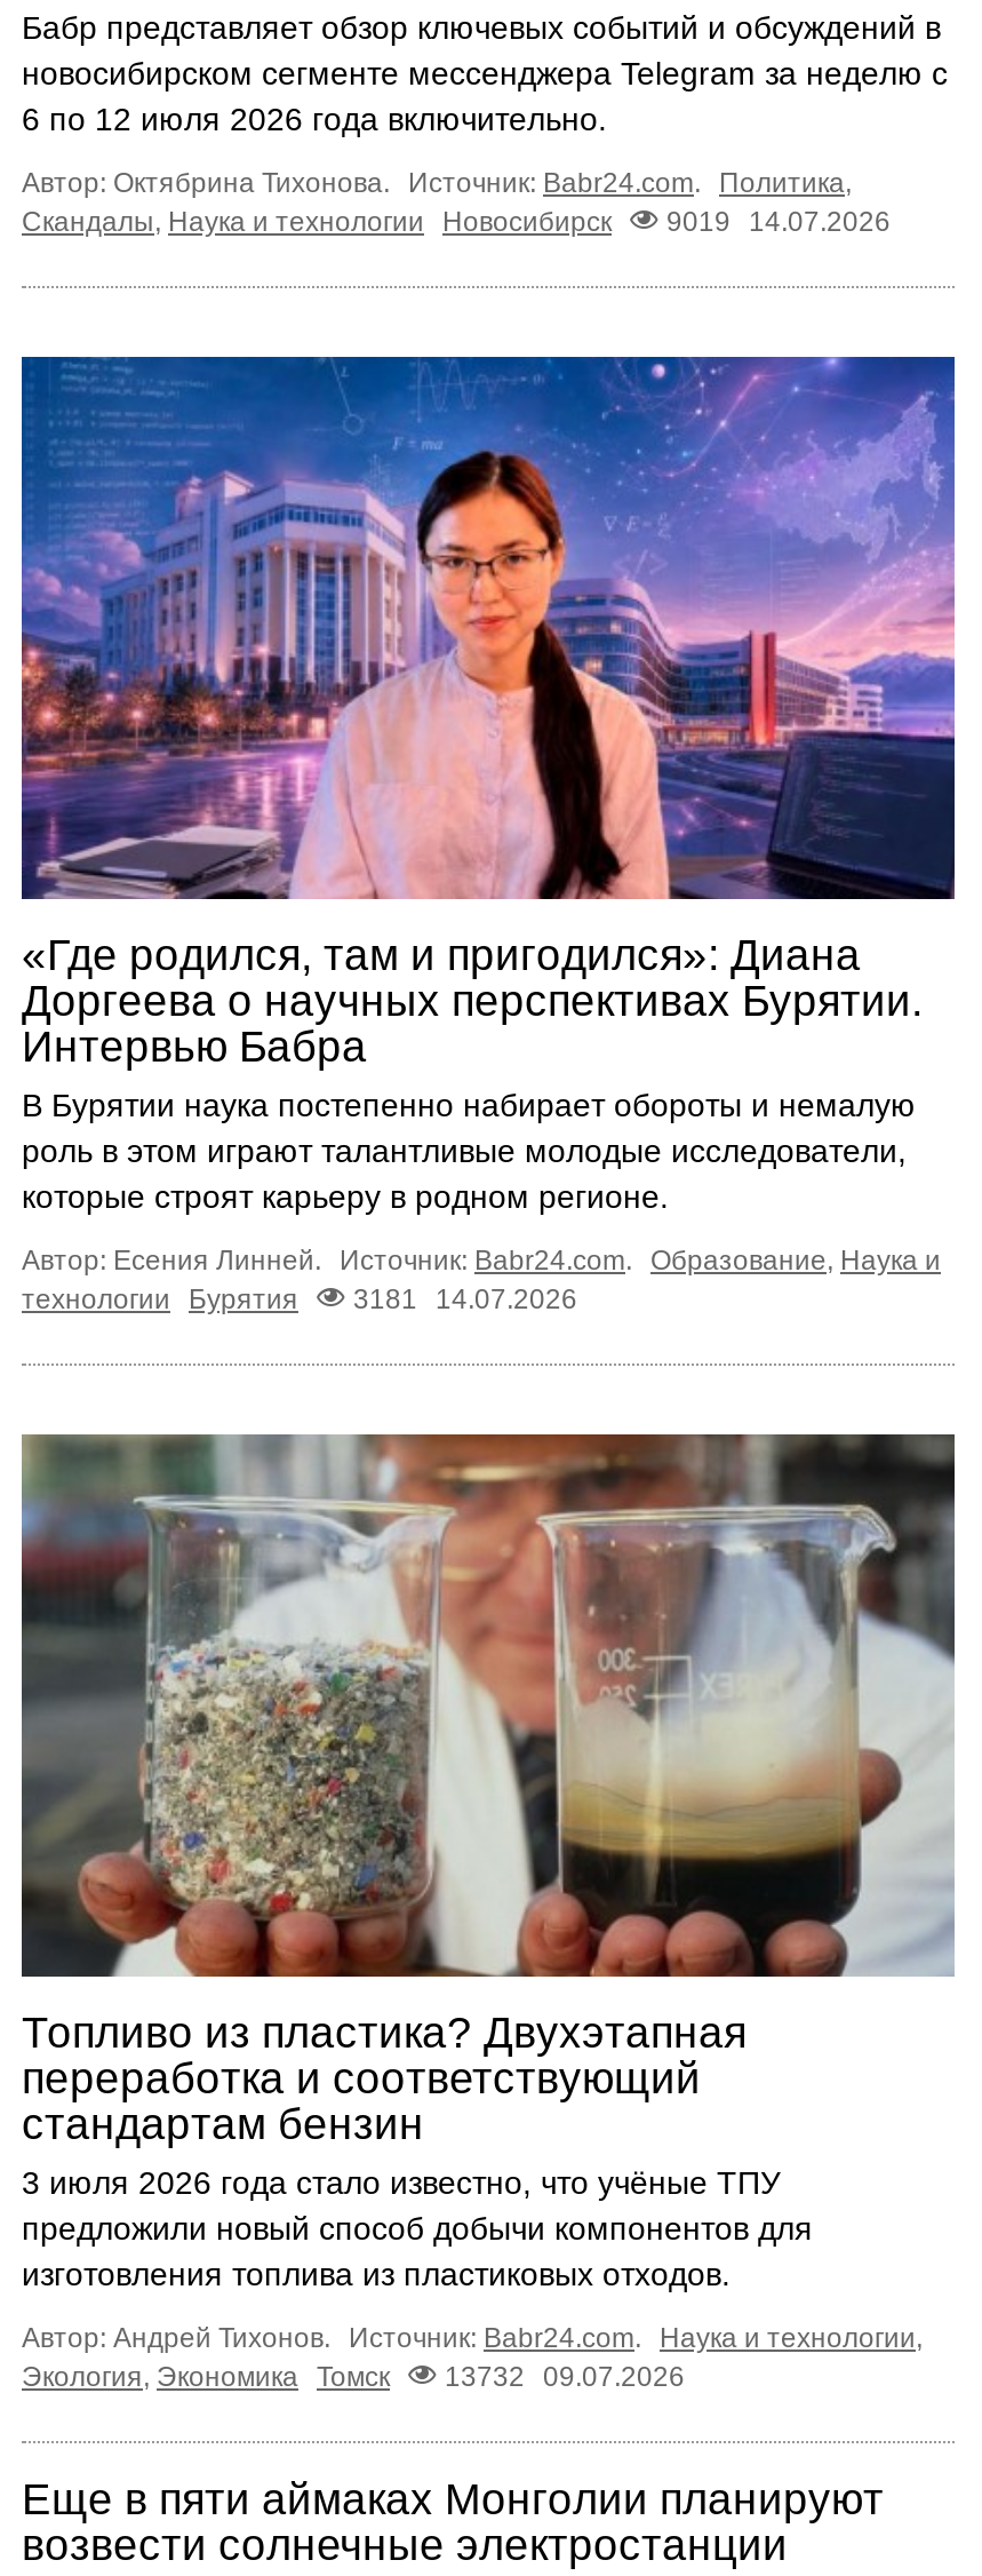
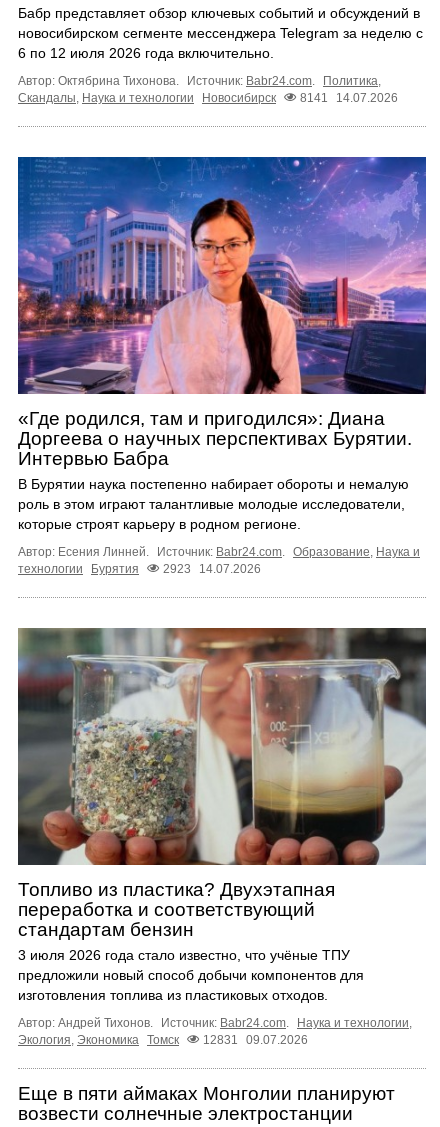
[22,207,891,239] Скандалы, Наука и технологии Новосибирск 9019 14.07.2026 -> [18,91,398,105] Скандалы, Наука и технологии Новосибирск 8141 14.07.2026
[22,1284,577,1316] технологии Бурятия 3181 14.07.2026 -> [18,562,261,576] технологии Бурятия 2923 14.07.2026
[22,2361,685,2393] Экология, Экономика Томск 13732 09.07.2026 -> [18,1033,308,1047] Экология, Экономика Томск 12831 09.07.2026

